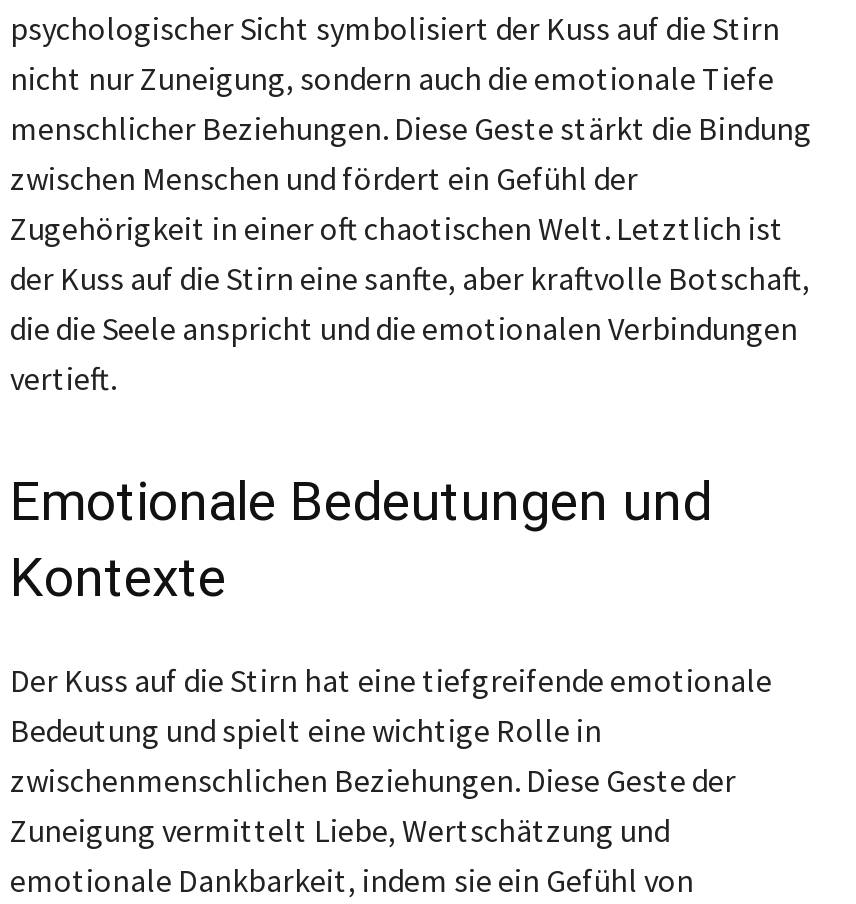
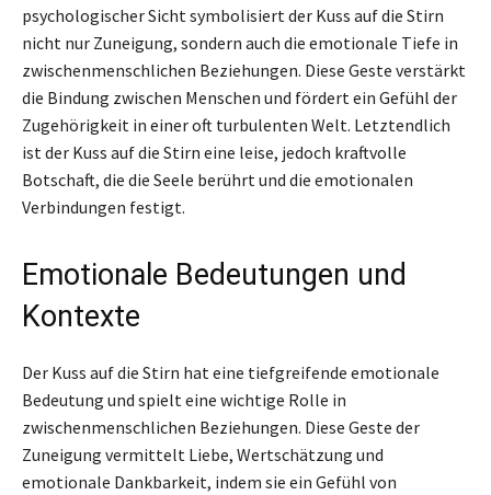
[10,57,812,397] nicht nur Zuneigung, sondern auch die emotionale Tiefe | menschlicher Beziehungen. Diese Geste stärkt die Bindung | zwischen Menschen und fördert ein Gefühl der | Zugehörigkeit in einer oft chaotischen Welt. Letztlich ist | der Kuss auf die Stirn eine sanfte, aber kraftvolle Botschaft, | die die Seele anspricht und die emotionalen Verbindungen | vertieft. -> [22,31,466,217] nicht nur Zuneigung, sondern auch die emotionale Tiefe in | zwischenmenschlichen Beziehungen. Diese Geste verstärkt | die Bindung zwischen Menschen und fördert ein Gefühl der | Zugehörigkeit in einer oft turbulenten Welt. Letztendlich | ist der Kuss auf die Stirn eine leise, jedoch kraftvolle | Botschaft, die die Seele berührt und die emotionalen | Verbindungen festigt.

